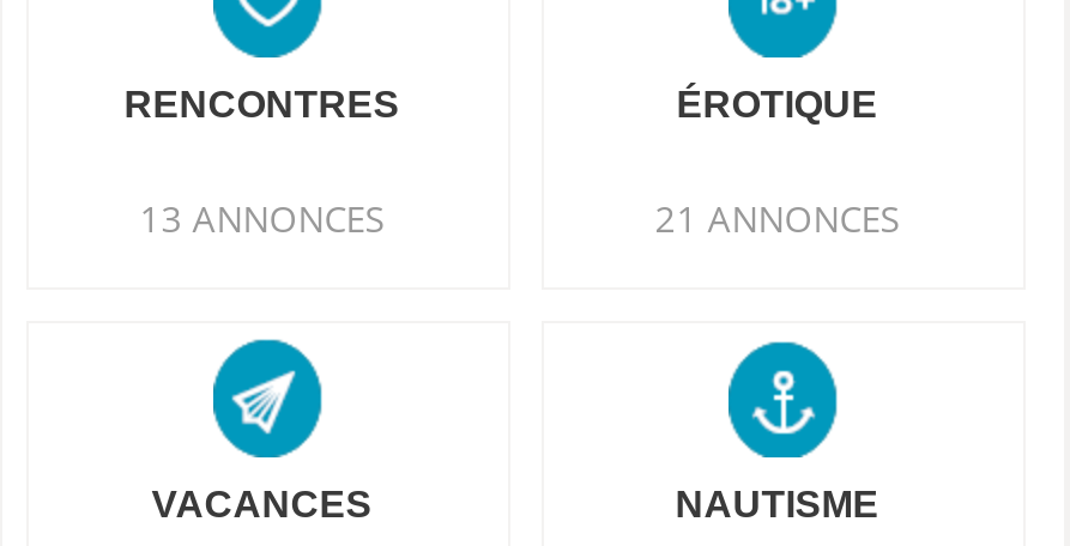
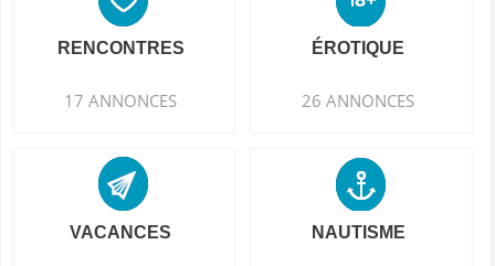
[140,194,384,242] 13 ANNONCES -> [64,89,177,111] 17 ANNONCES
[655,194,899,242] 21 ANNONCES -> [302,89,415,111] 26 ANNONCES

